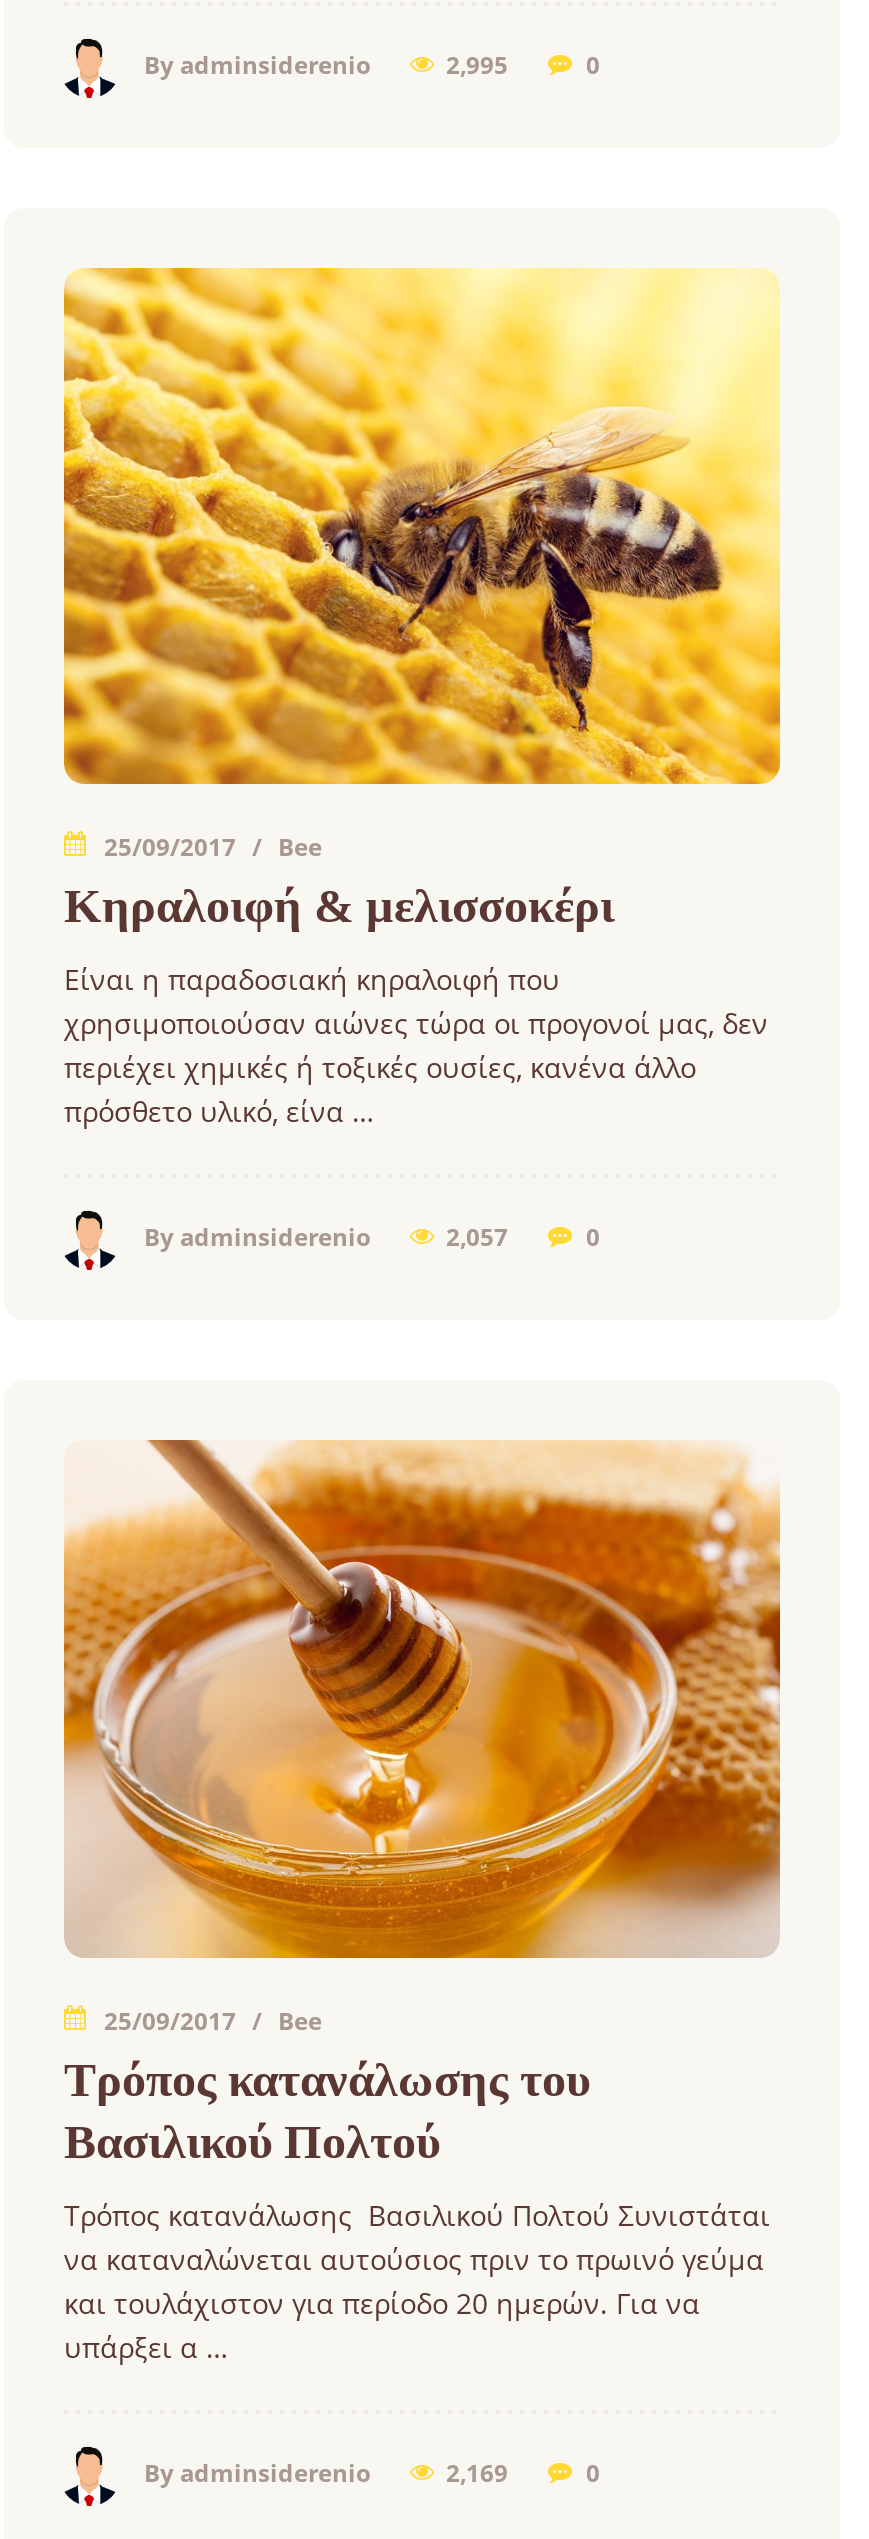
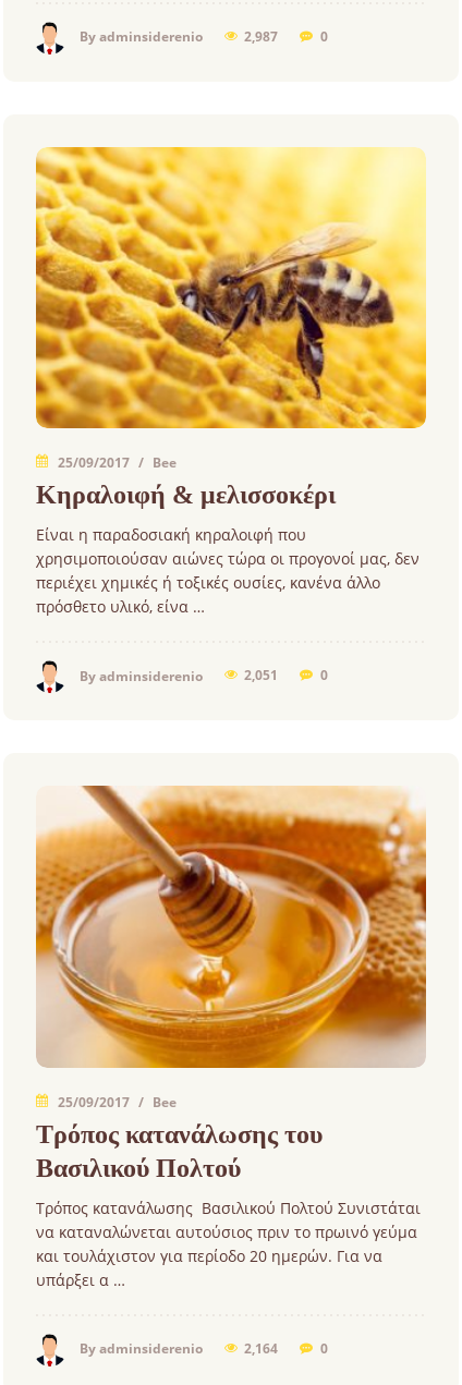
[446,47,508,81] 2,995 -> [244,27,278,45] 2,987
[446,1220,508,1254] 2,057 -> [244,666,278,685] 2,051
[446,2455,508,2489] 2,169 -> [244,1339,278,1358] 2,164

